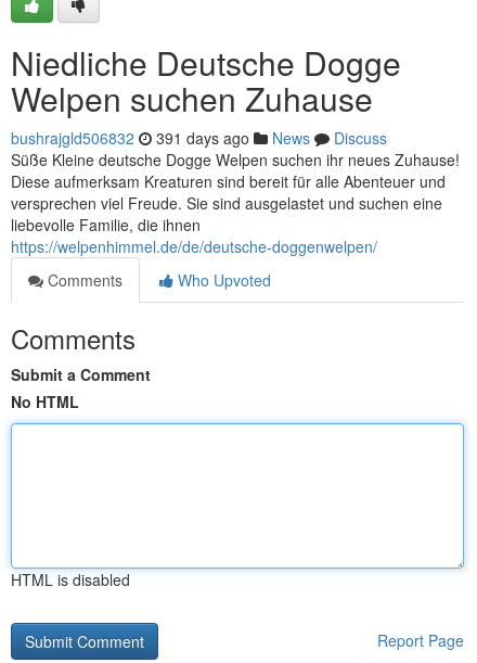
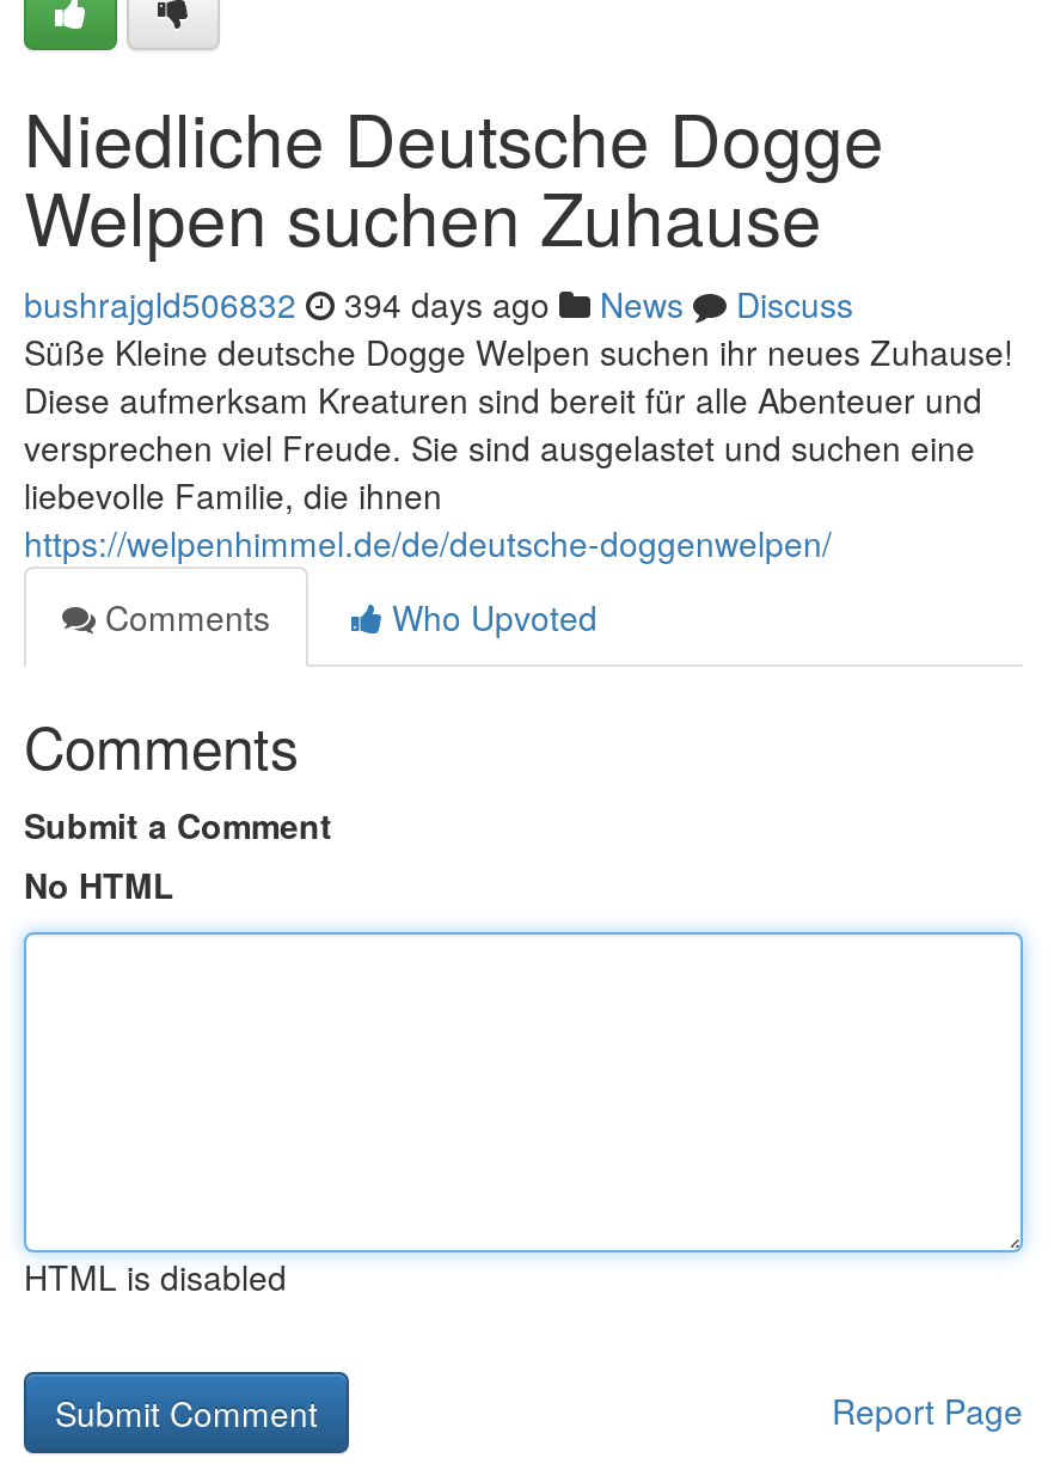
[11,127,387,149] bushrajgld506832 391 days ago News Discuss -> [24,280,853,327] bushrajgld506832 394 days ago News Discuss

